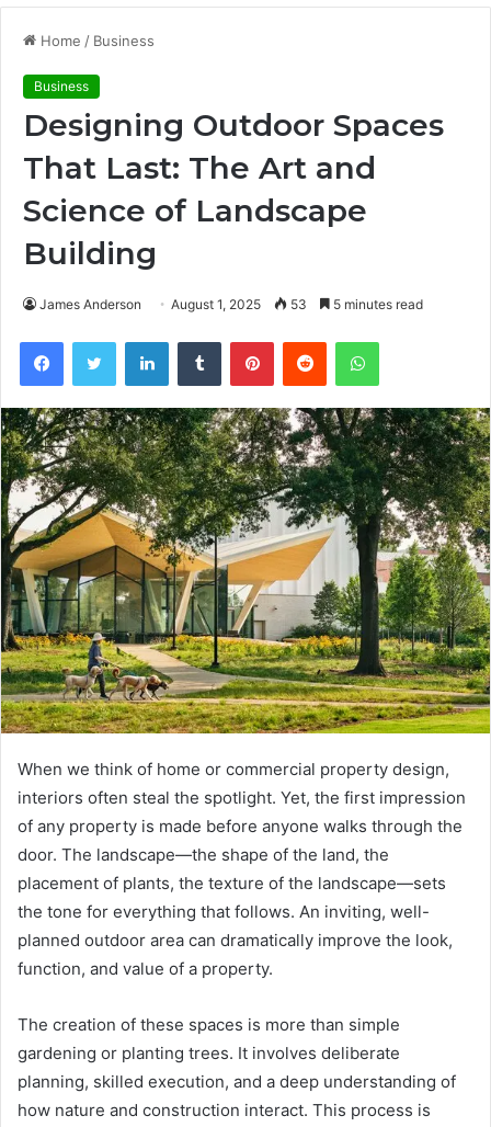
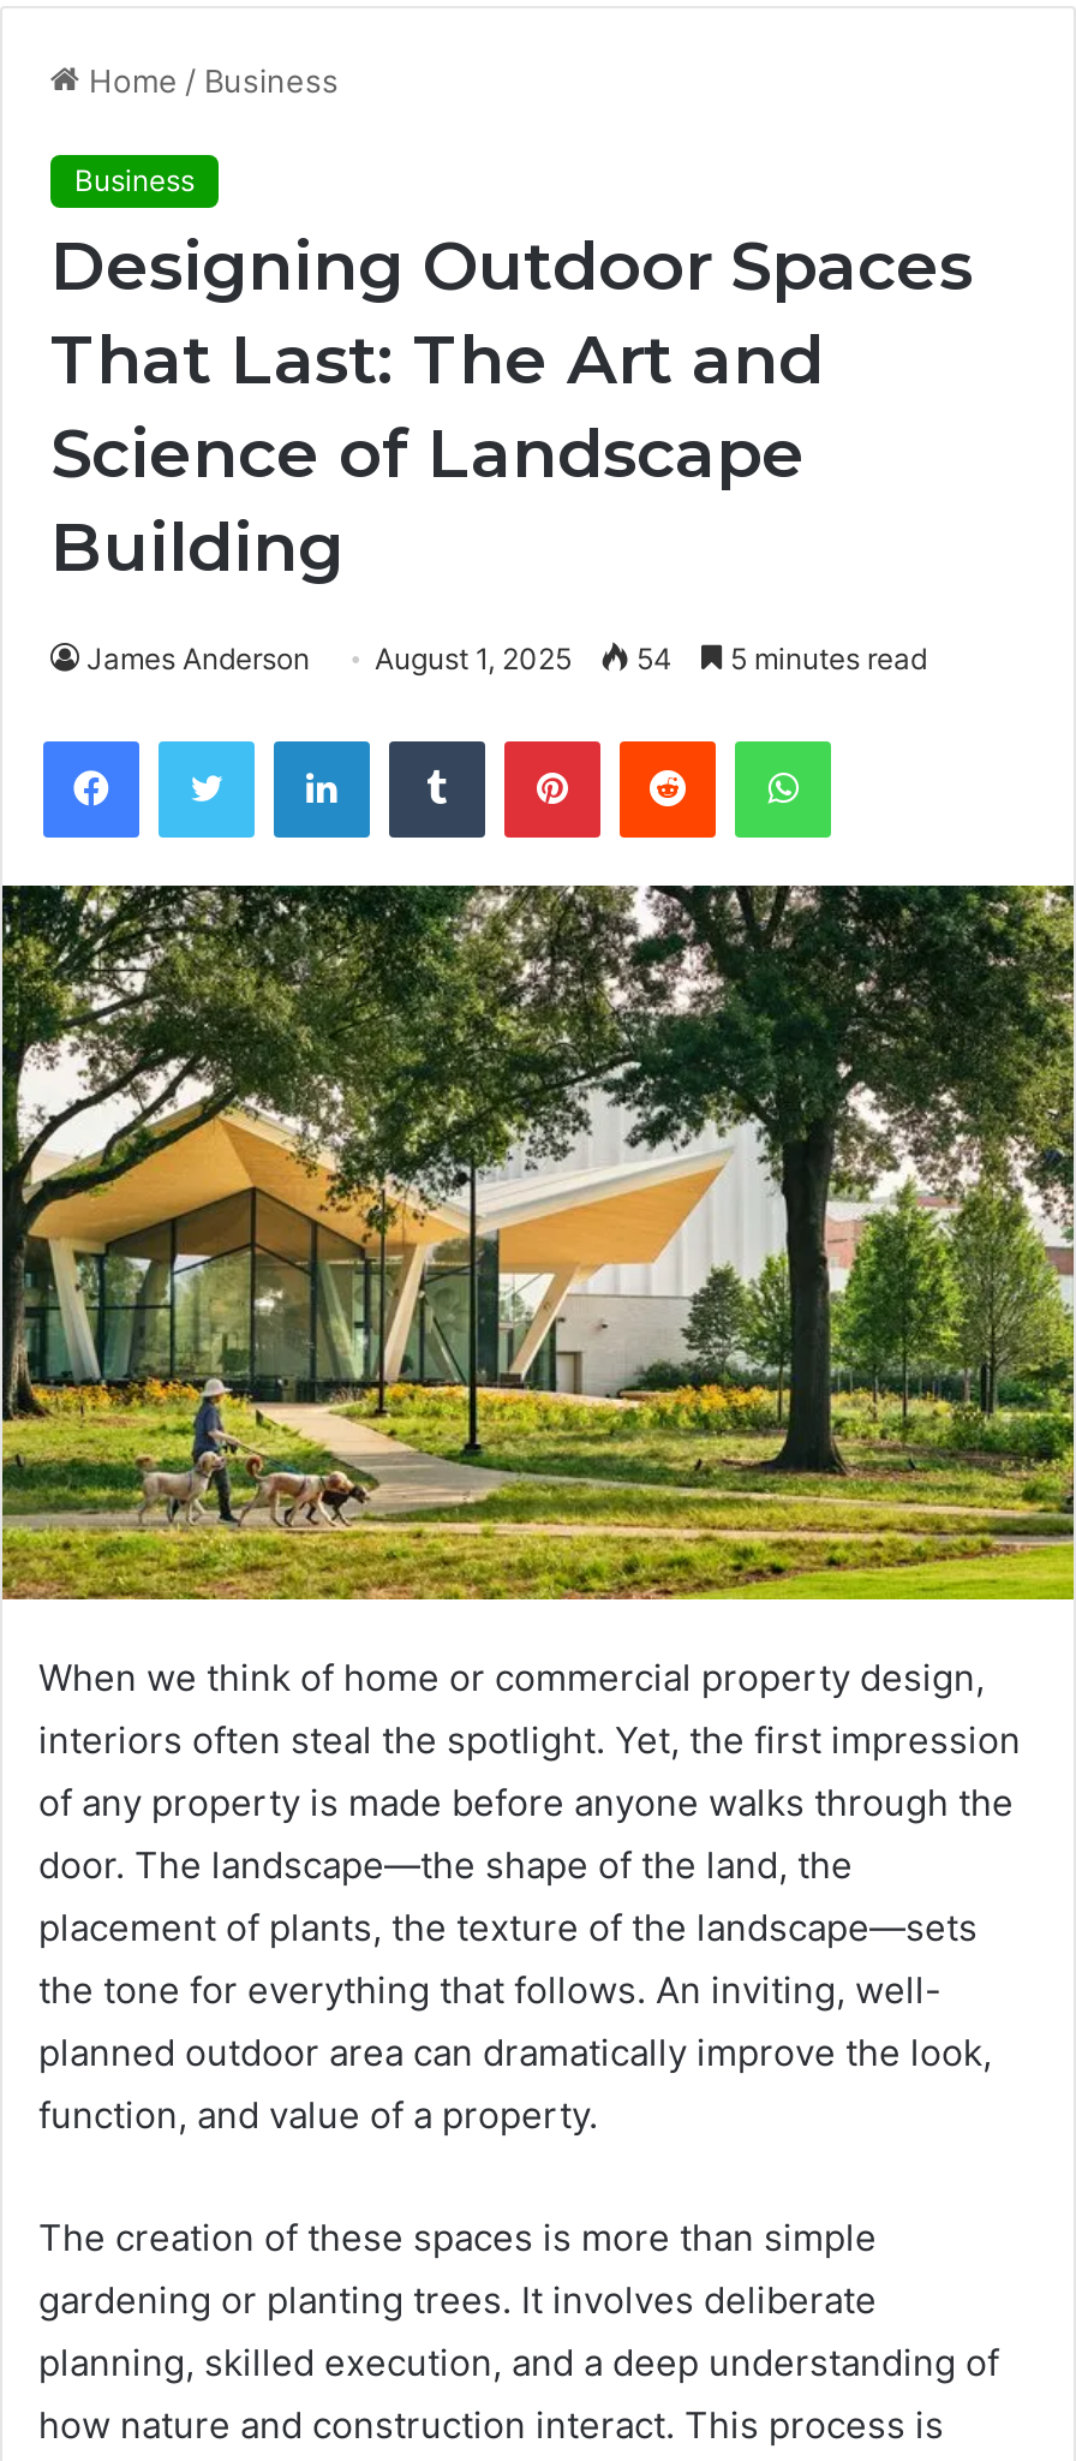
[39,296,423,312] James Anderson August 1, 2025 53 5 minutes read -> [86,640,927,676] James Anderson August 1, 2025 54 5 minutes read

